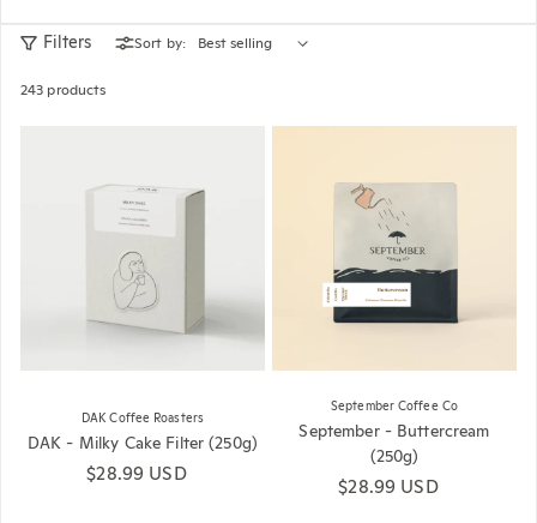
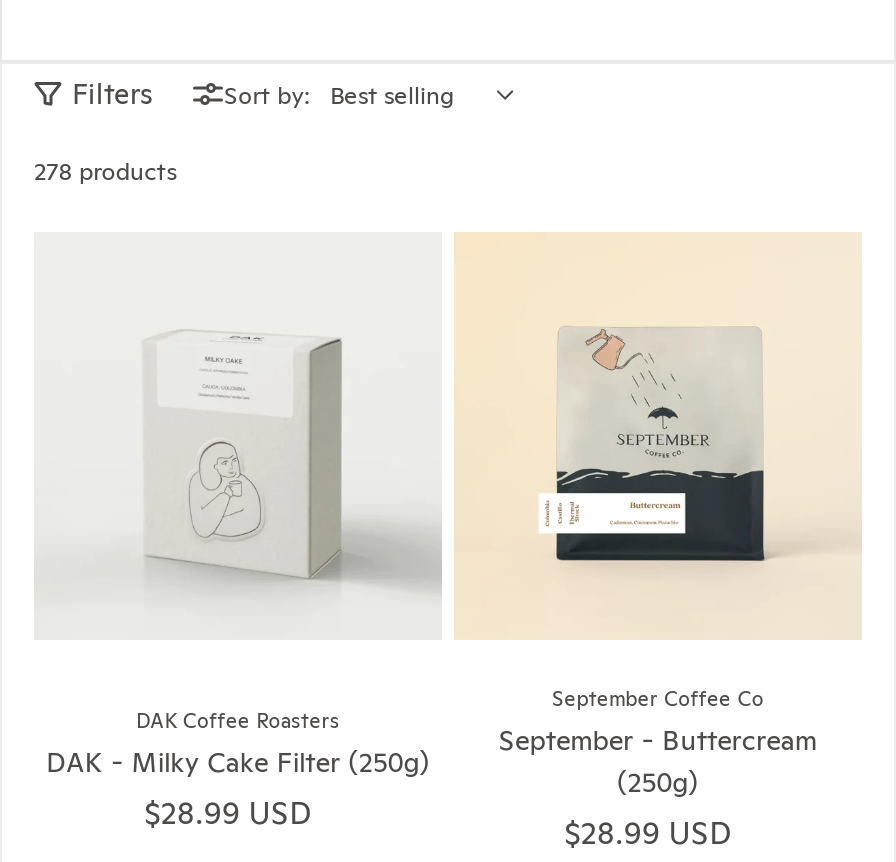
[20,80,106,99] 243 products -> [34,156,177,188] 278 products

